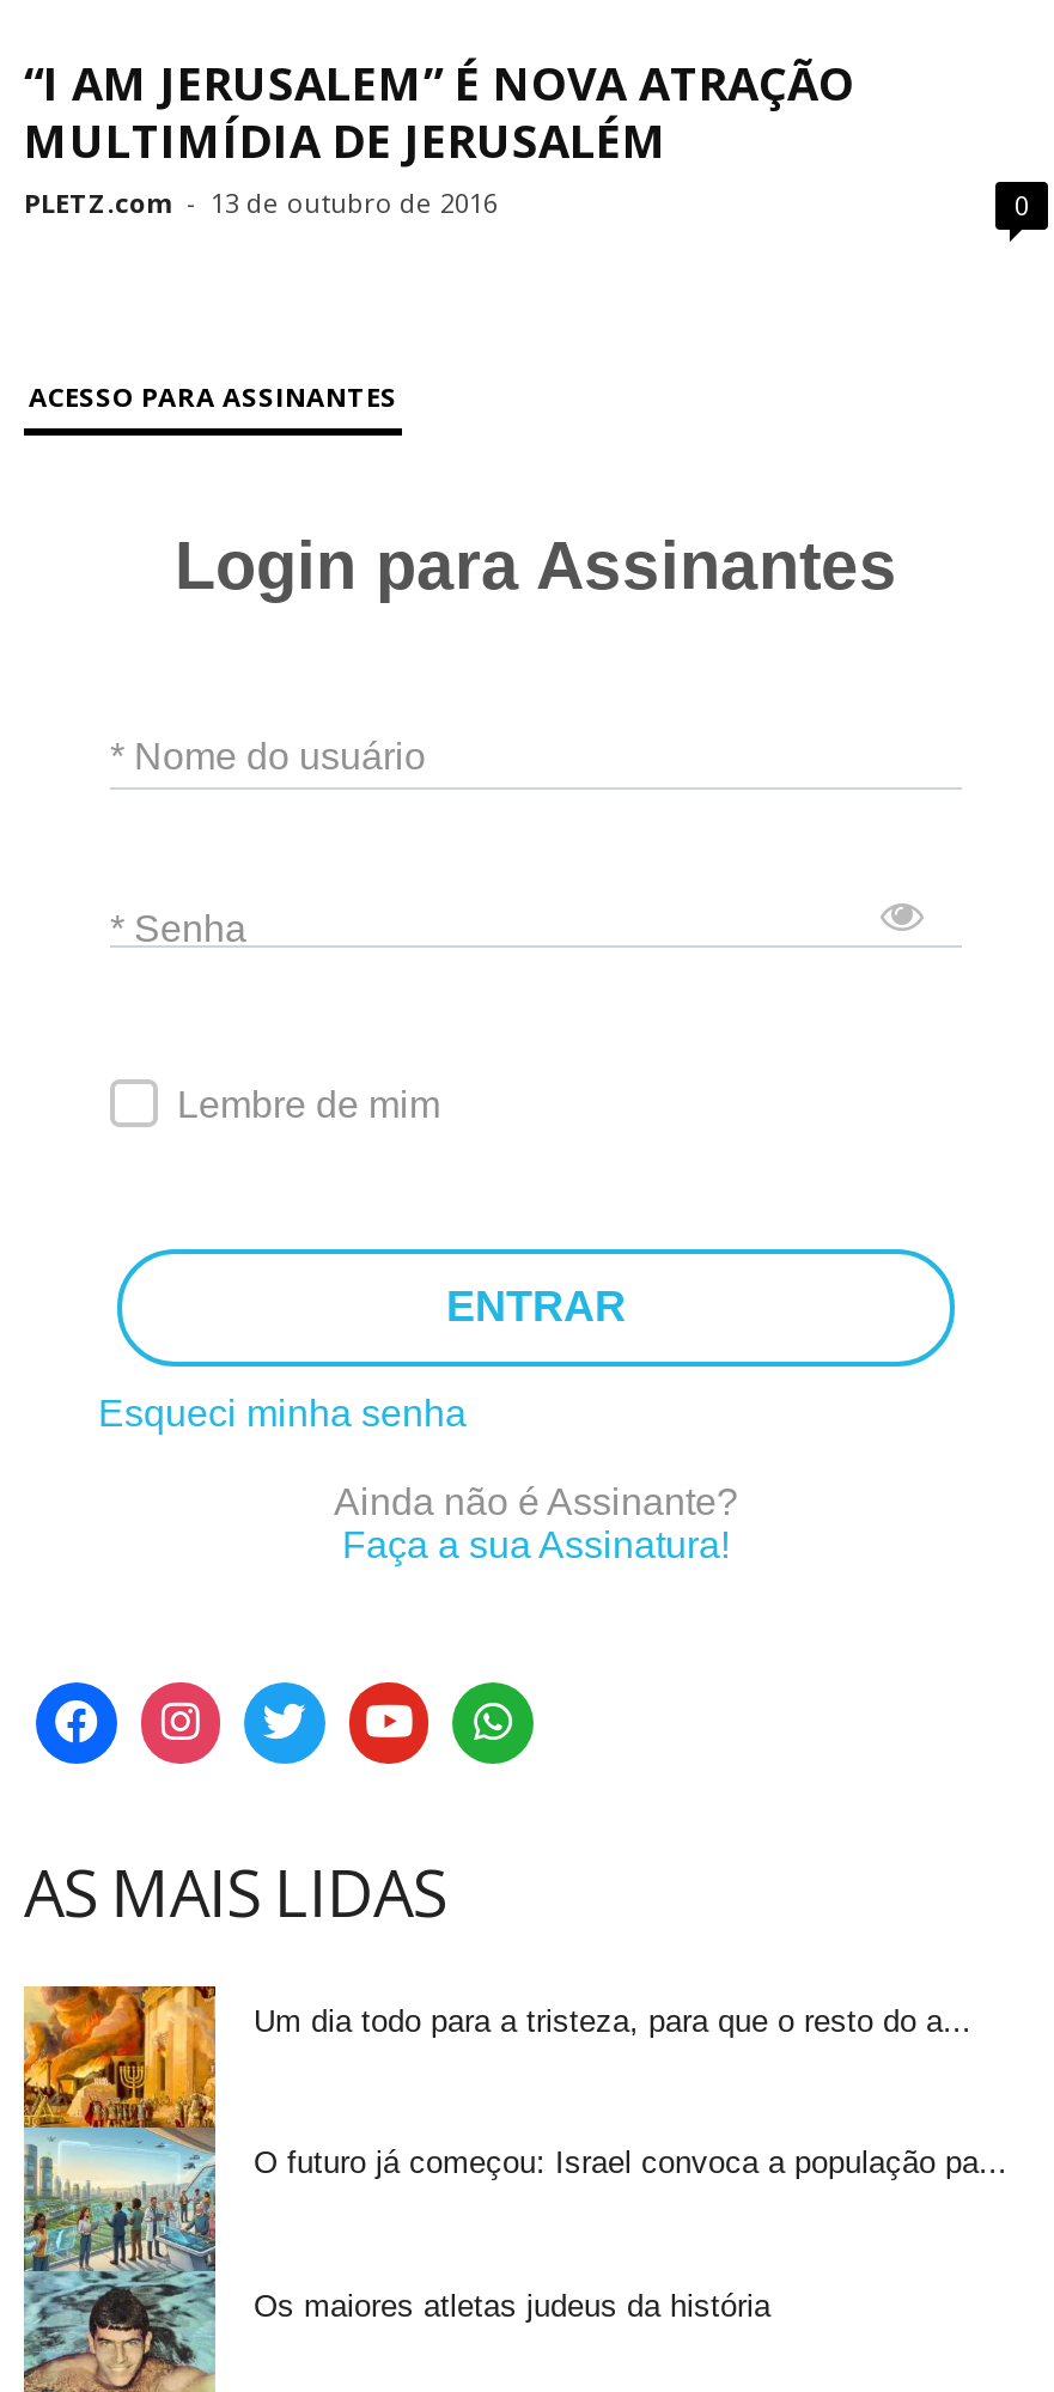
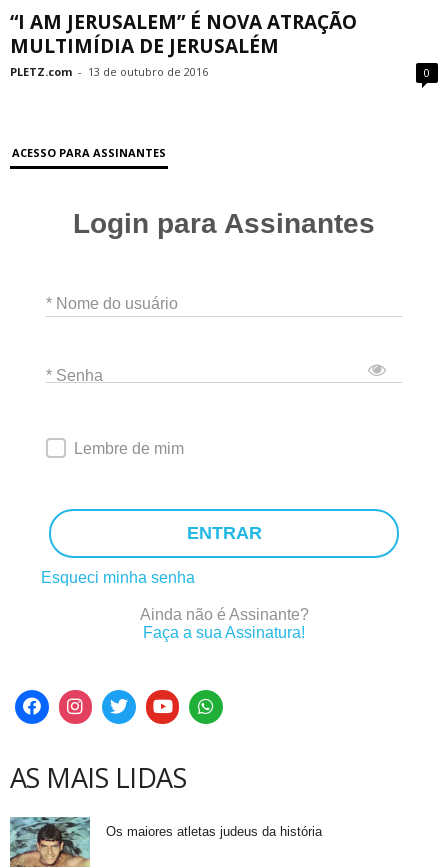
[22,1982,971,2271] [image] | Um dia todo para a tristeza, para que o resto do a... -> none
[254,2145,1007,2181] O futuro já começou: Israel convoca a população pa... -> none

